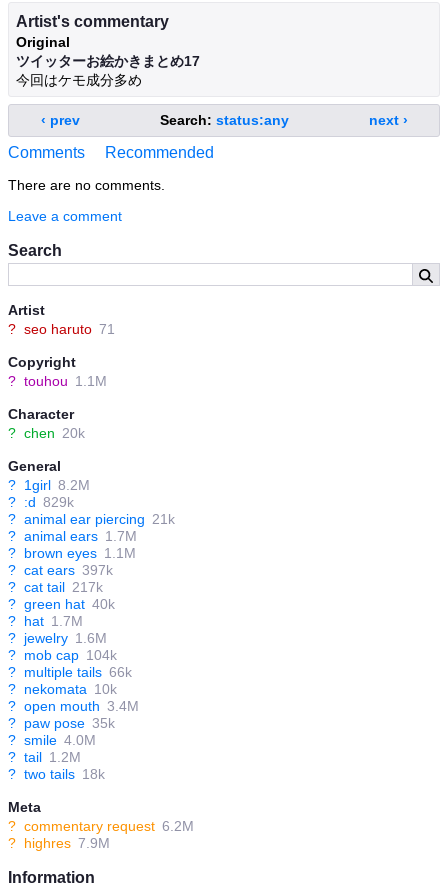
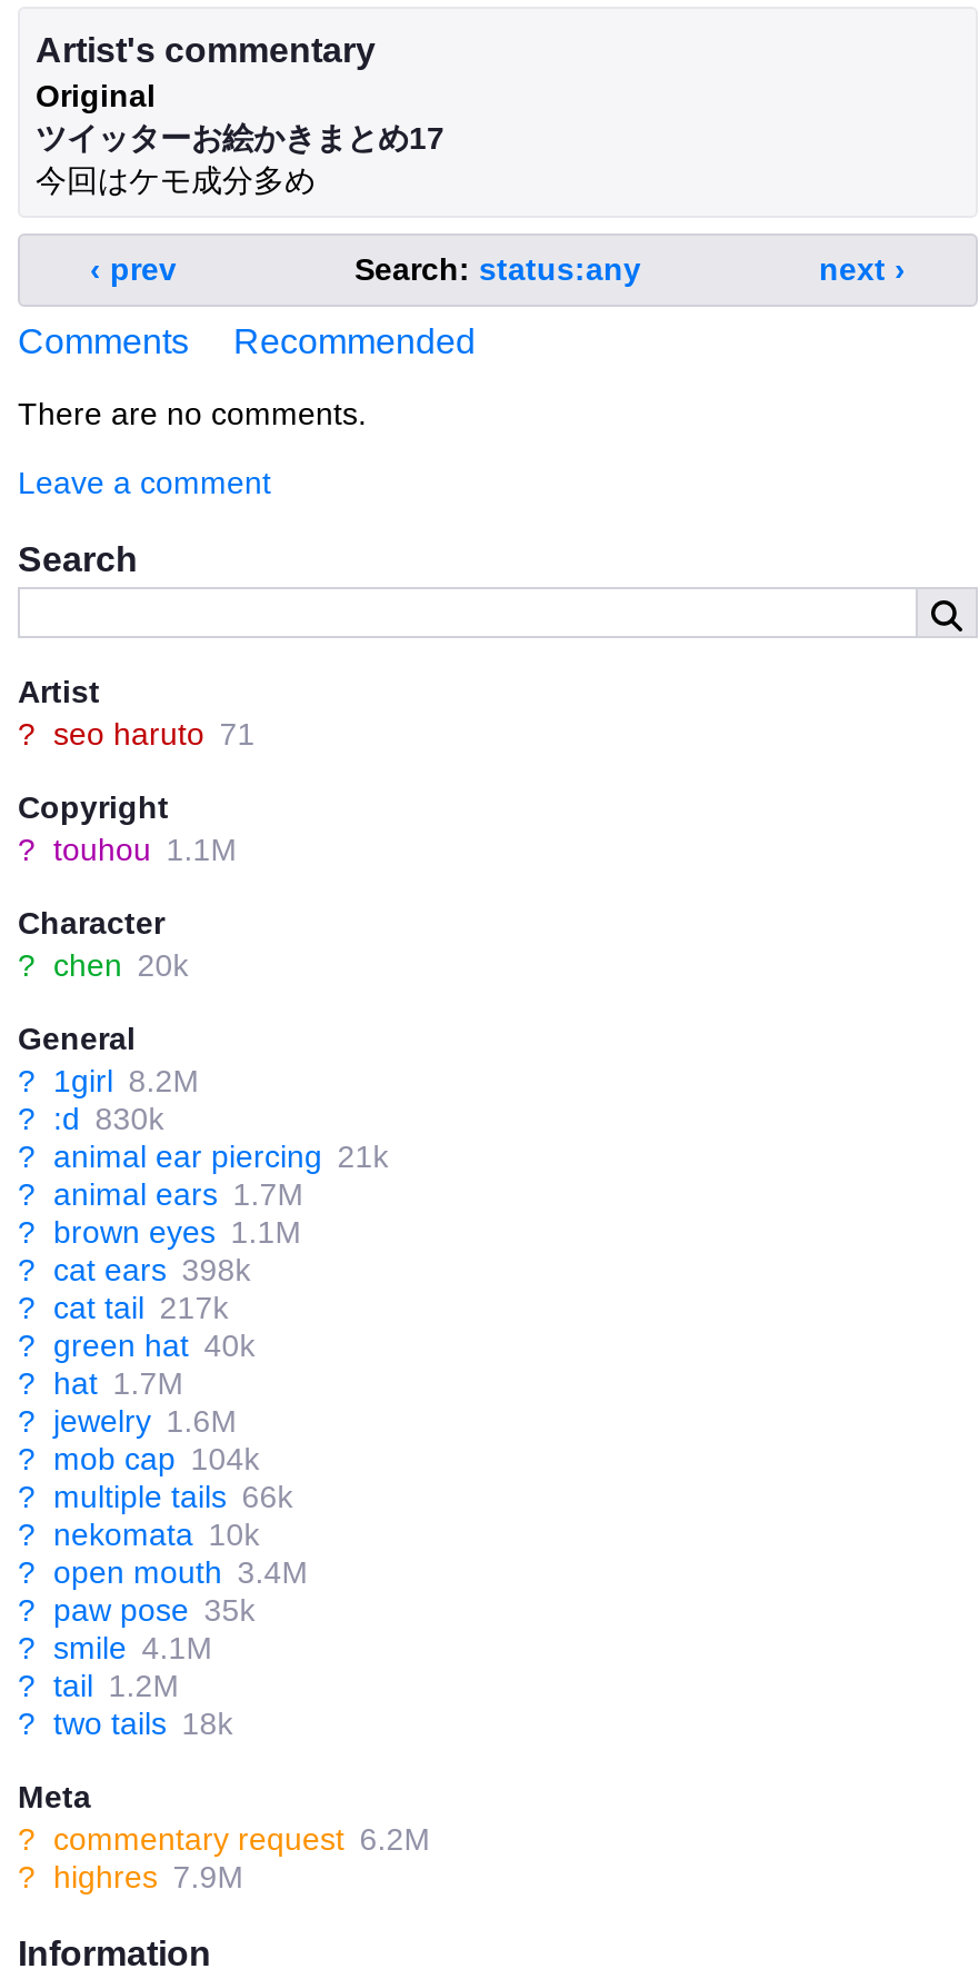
[8,494,74,510] ? :d 829k -> [18,1101,164,1137] ? :d 830k
[8,562,113,578] ? cat ears 397k -> [18,1253,251,1288] ? cat ears 398k
[8,732,96,748] ? smile 4.0M -> [18,1631,213,1666] ? smile 4.1M

